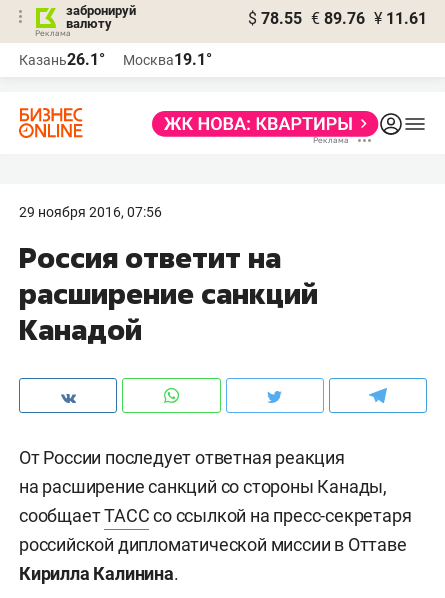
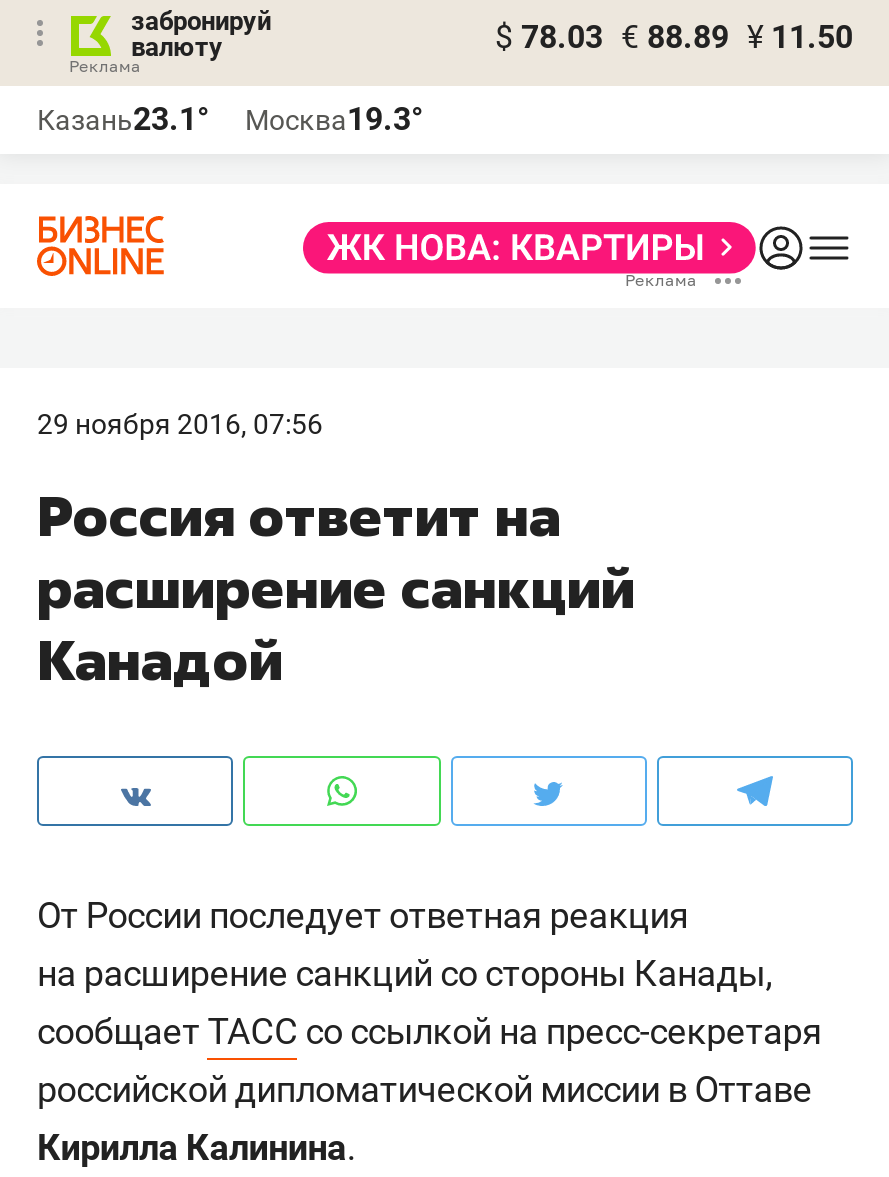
[248,9,427,28] $ 78.55 € 89.76 ¥ 11.61 -> [495,18,853,56] $ 78.03 € 88.89 ¥ 11.50
[19,50,105,69] Казань26.1° -> [37,100,209,138] Казань23.1°
[123,50,212,69] Москва19.1° -> [245,100,423,138] Москва19.3°

